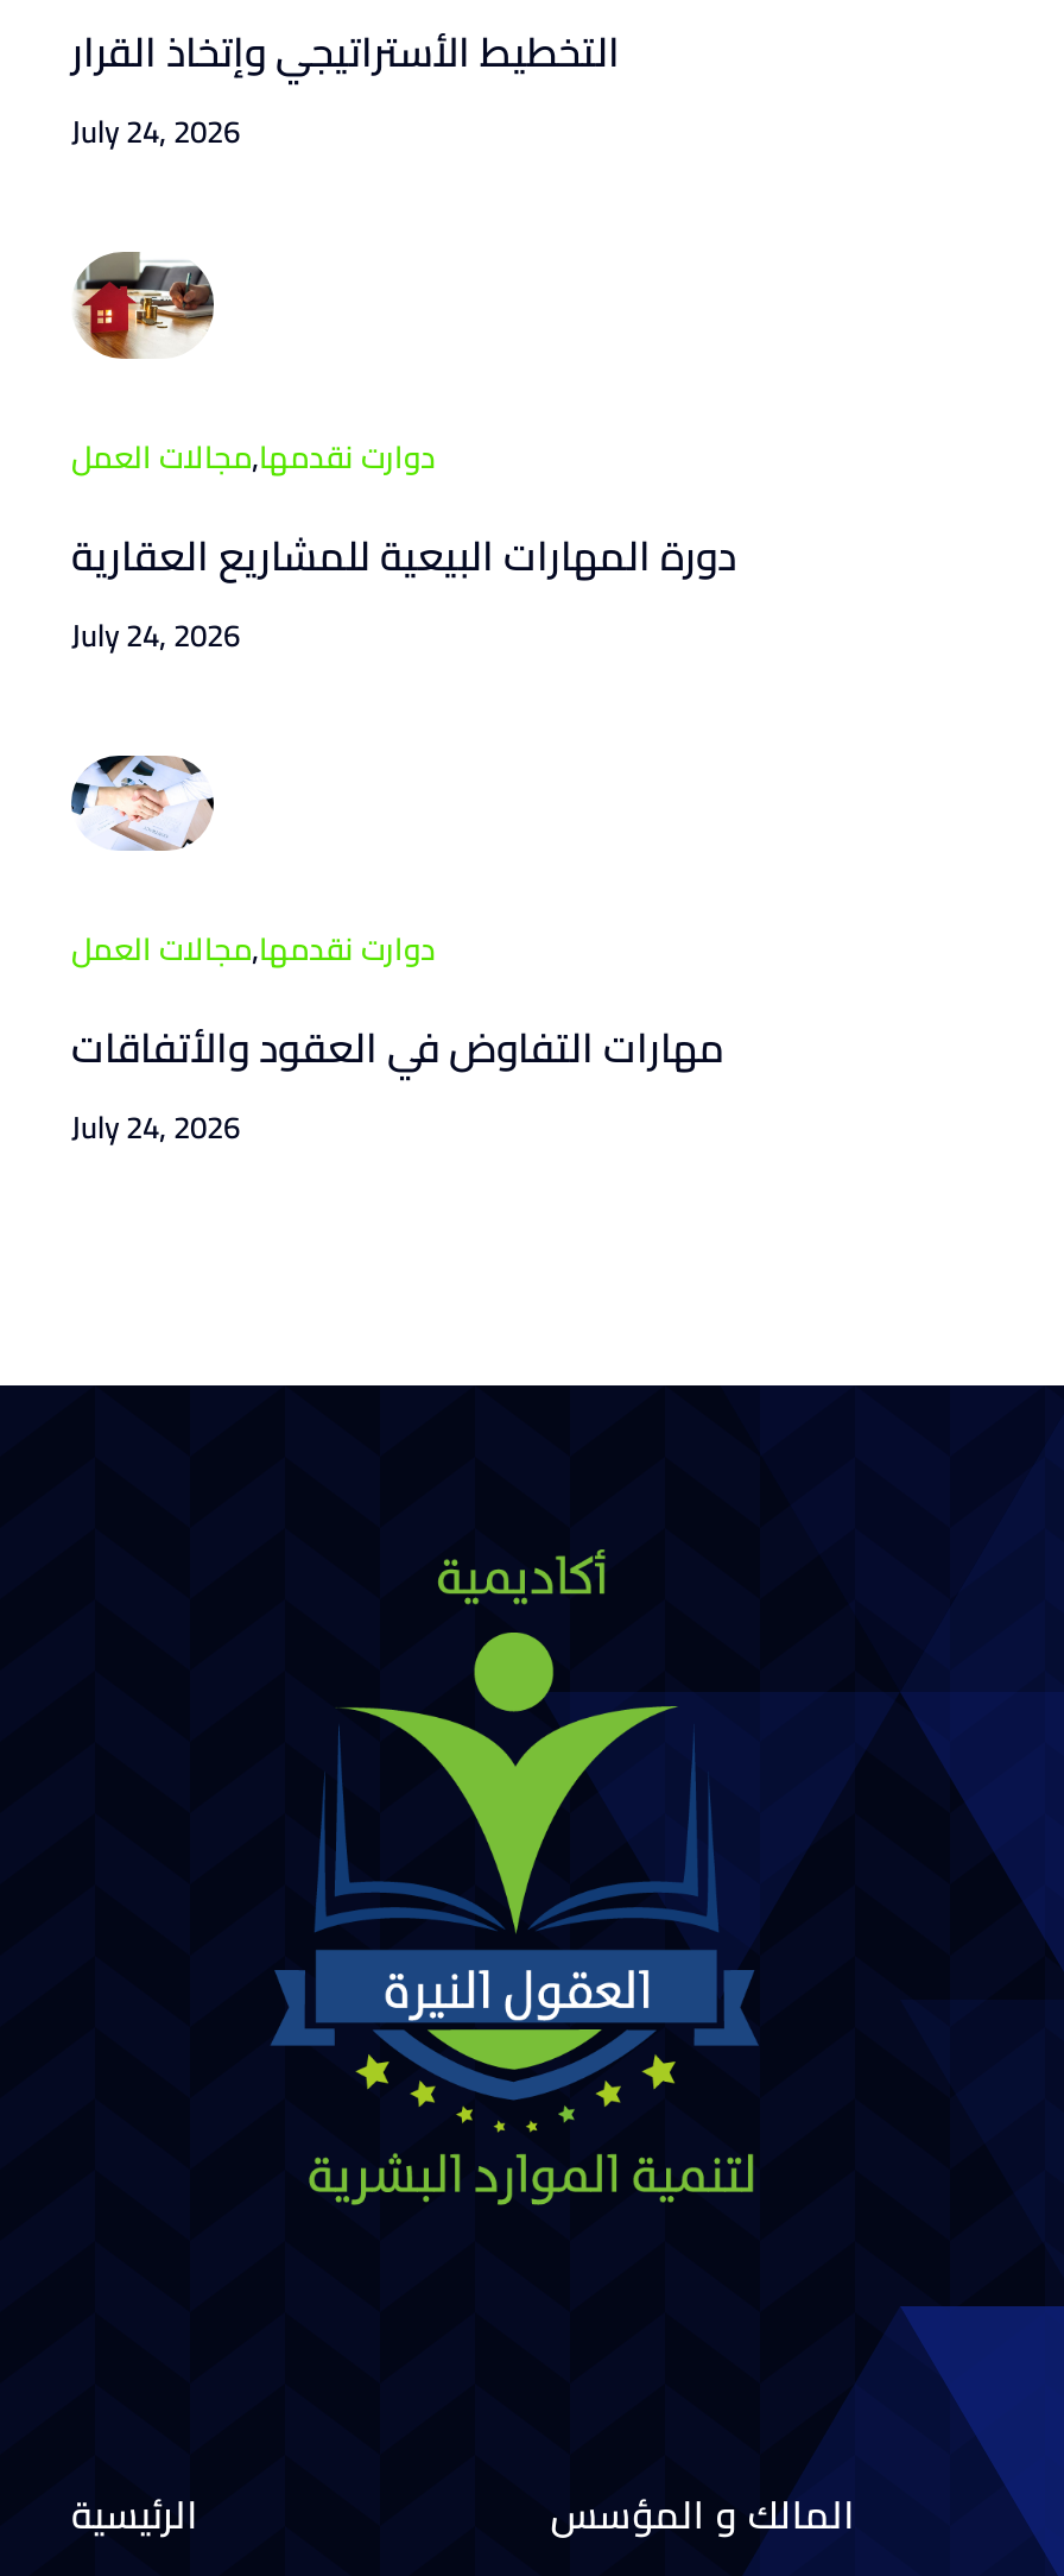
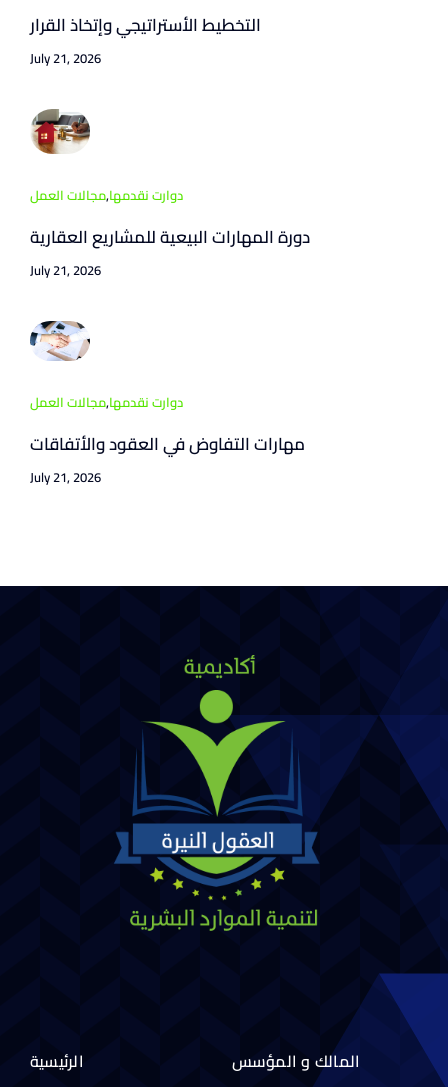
[71,102,240,159] July 24, 2026 -> [30,46,101,70] July 21, 2026
[71,606,240,663] July 24, 2026 -> [30,258,101,282] July 21, 2026
[71,1097,240,1154] July 24, 2026 -> [30,465,101,489] July 21, 2026

